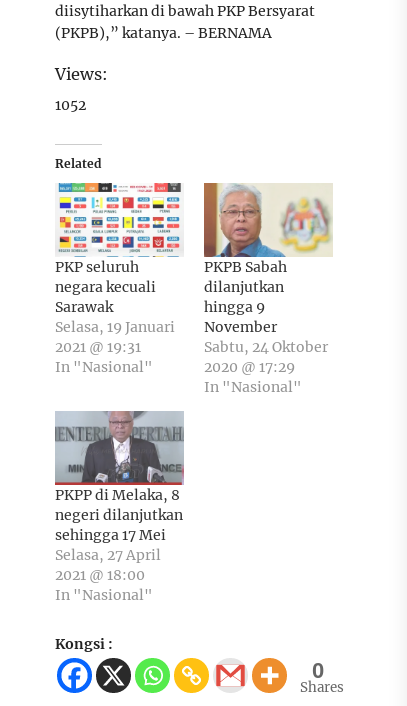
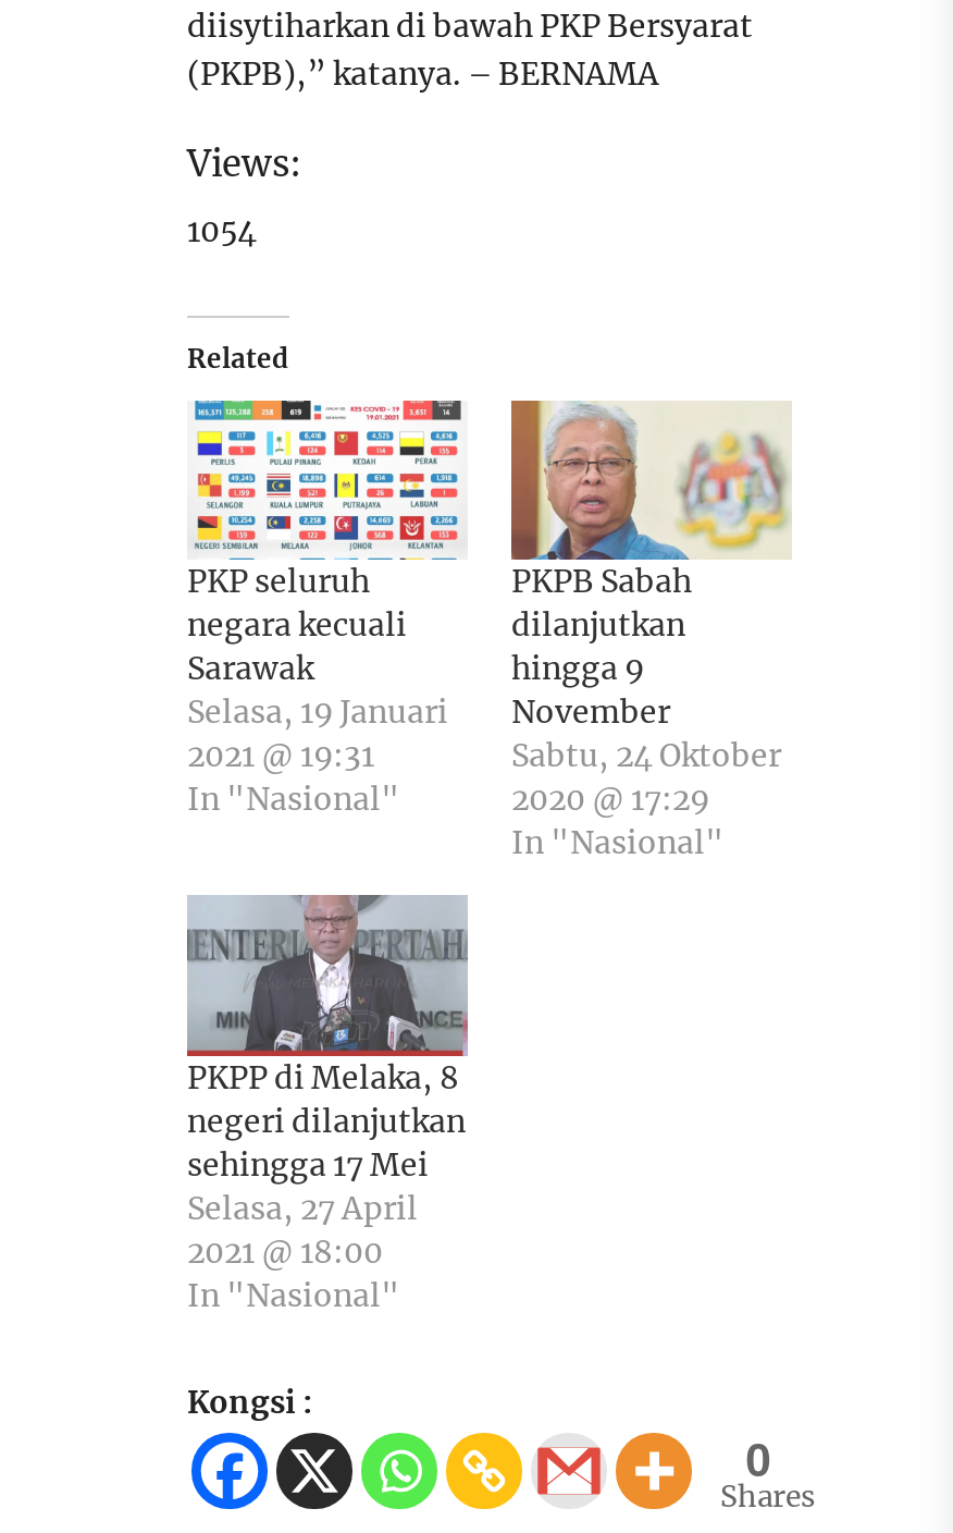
[55,96,86,114] 1052 -> [187,210,257,249] 1054

